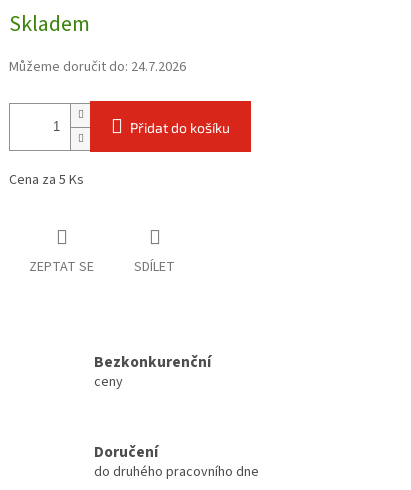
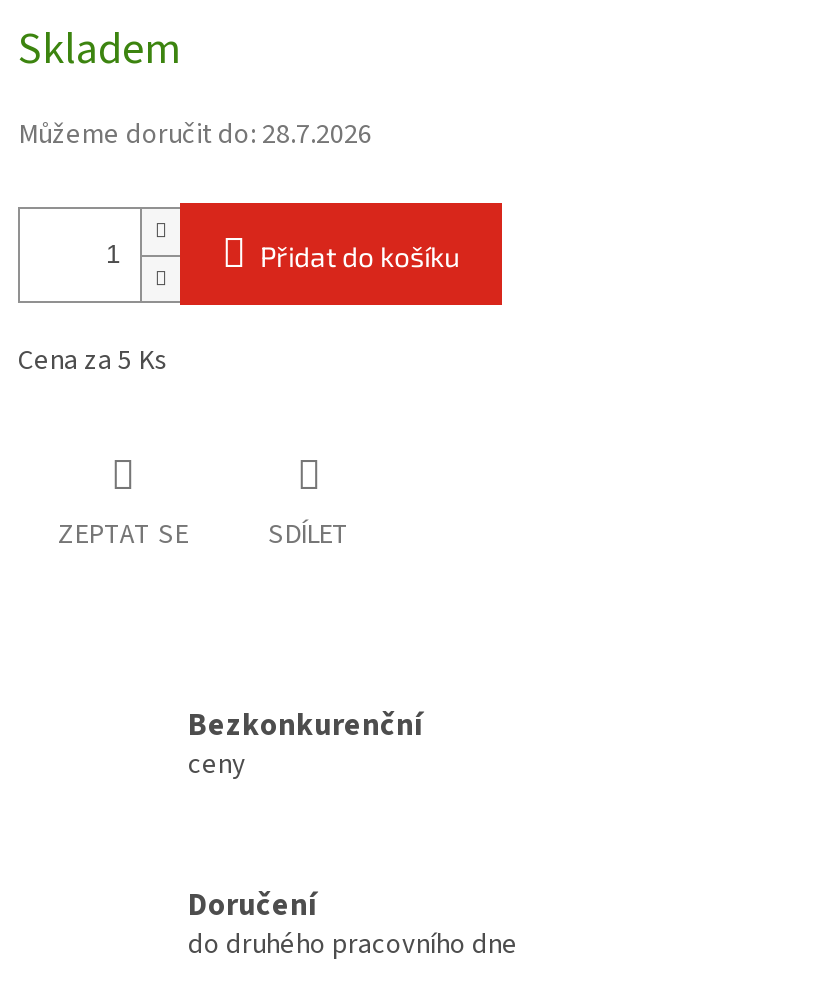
[9,57,186,77] Můžeme doručit do: 24.7.2026 -> [18,116,372,156] Můžeme doručit do: 28.7.2026

